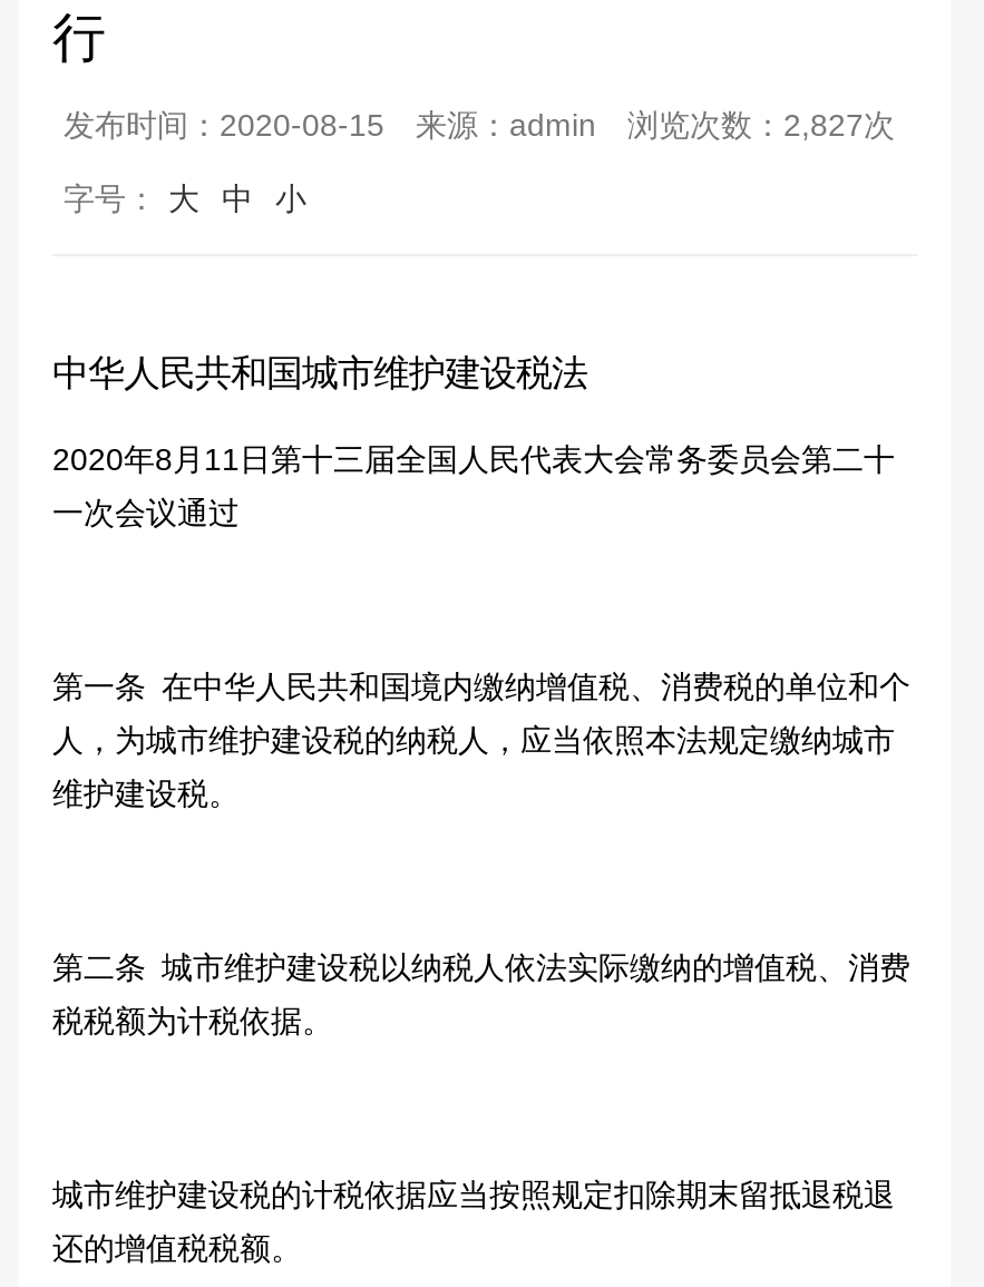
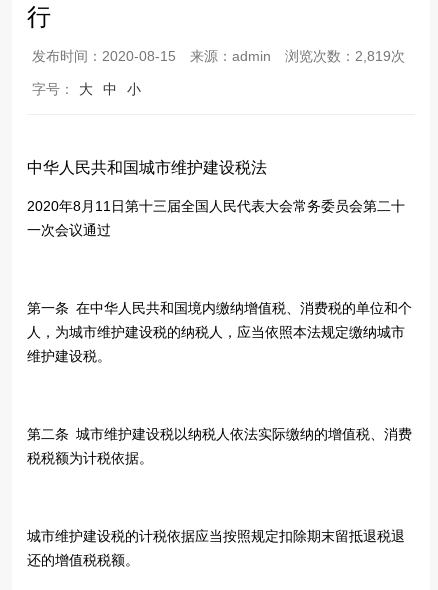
[64,108,895,143] 发布时间：2020-08-15 来源：admin 浏览次数：2,827次 -> [32,48,405,64] 发布时间：2020-08-15 来源：admin 浏览次数：2,819次

